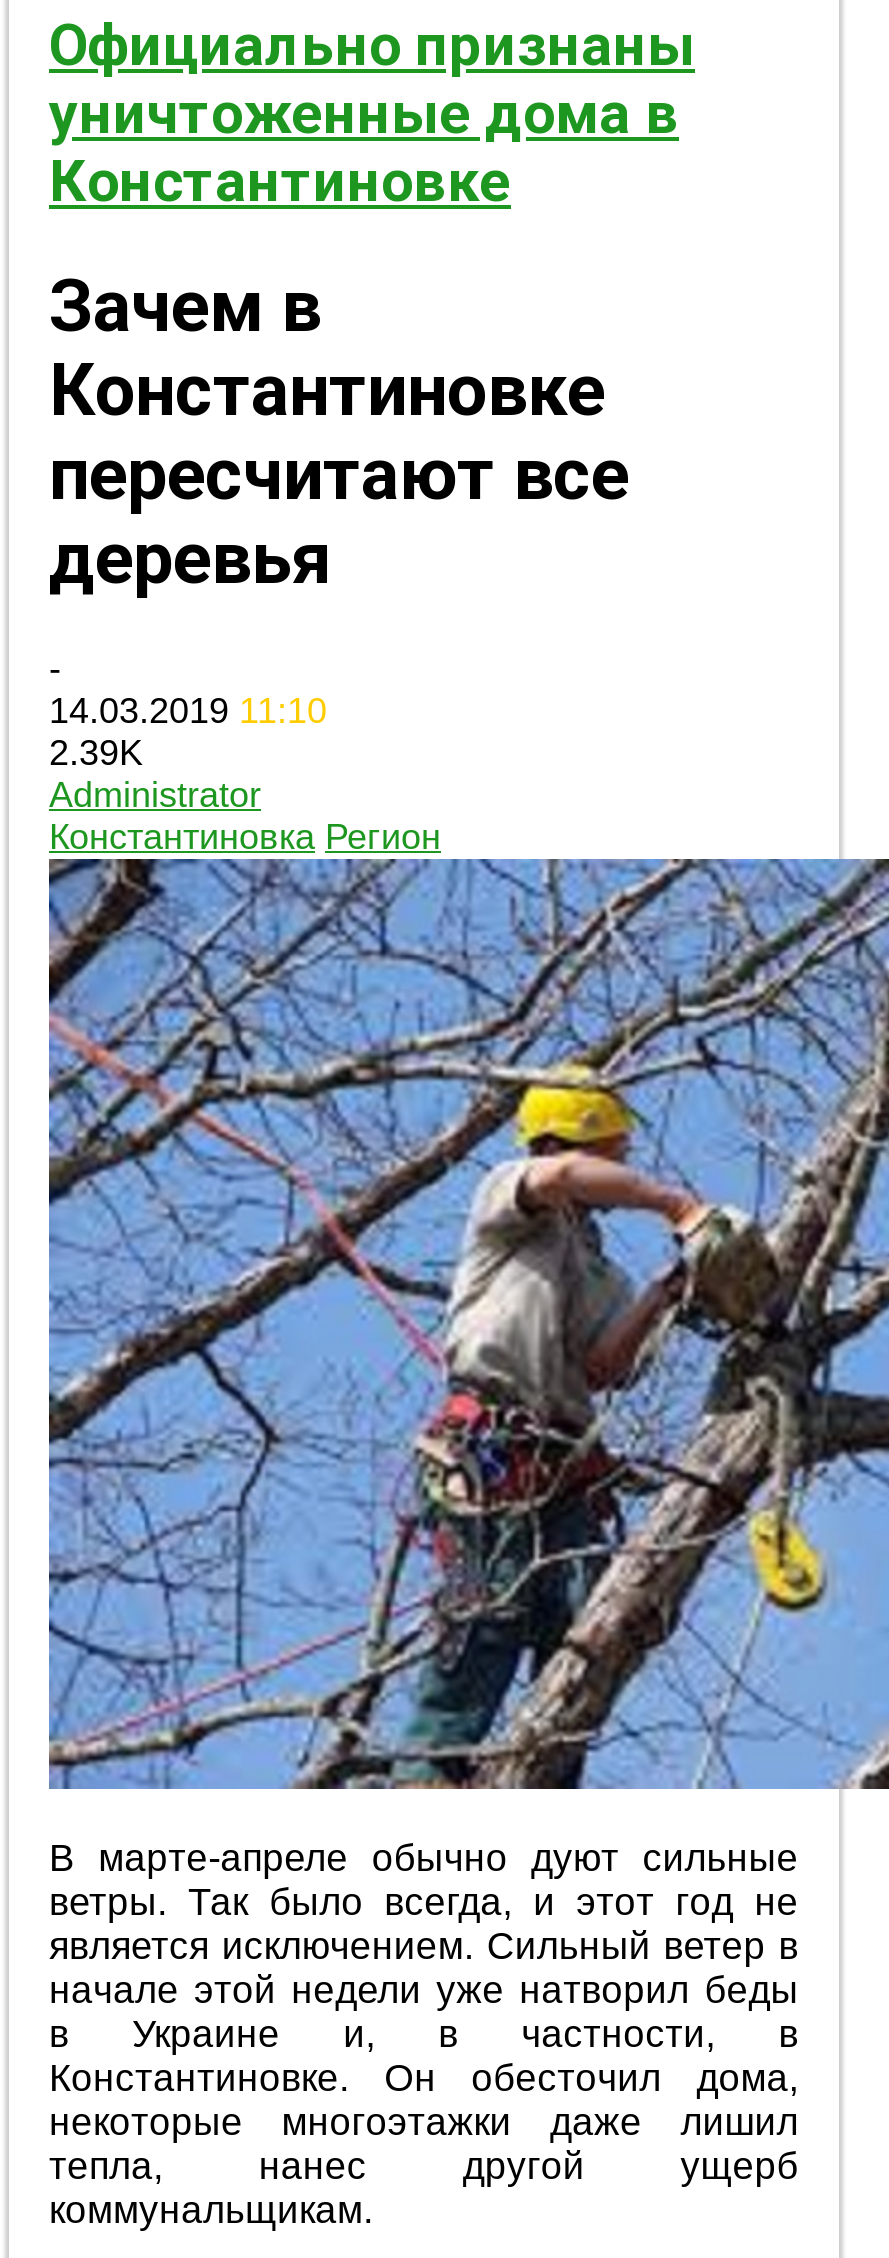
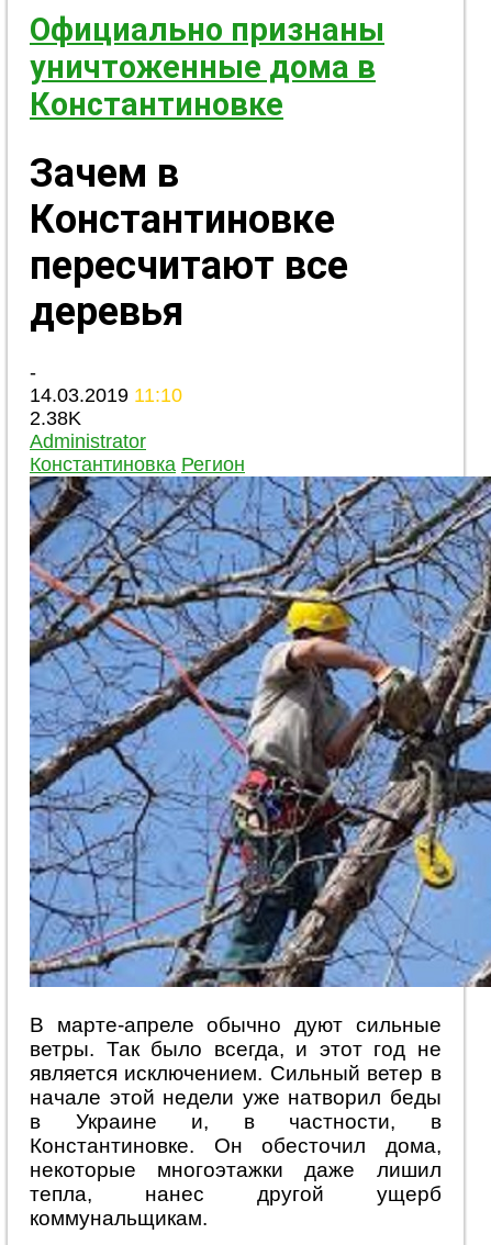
[49,732,143,772] 2.39K -> [30,407,81,429] 2.38K

